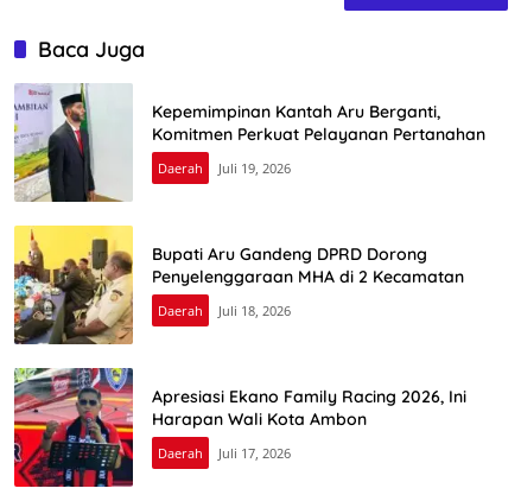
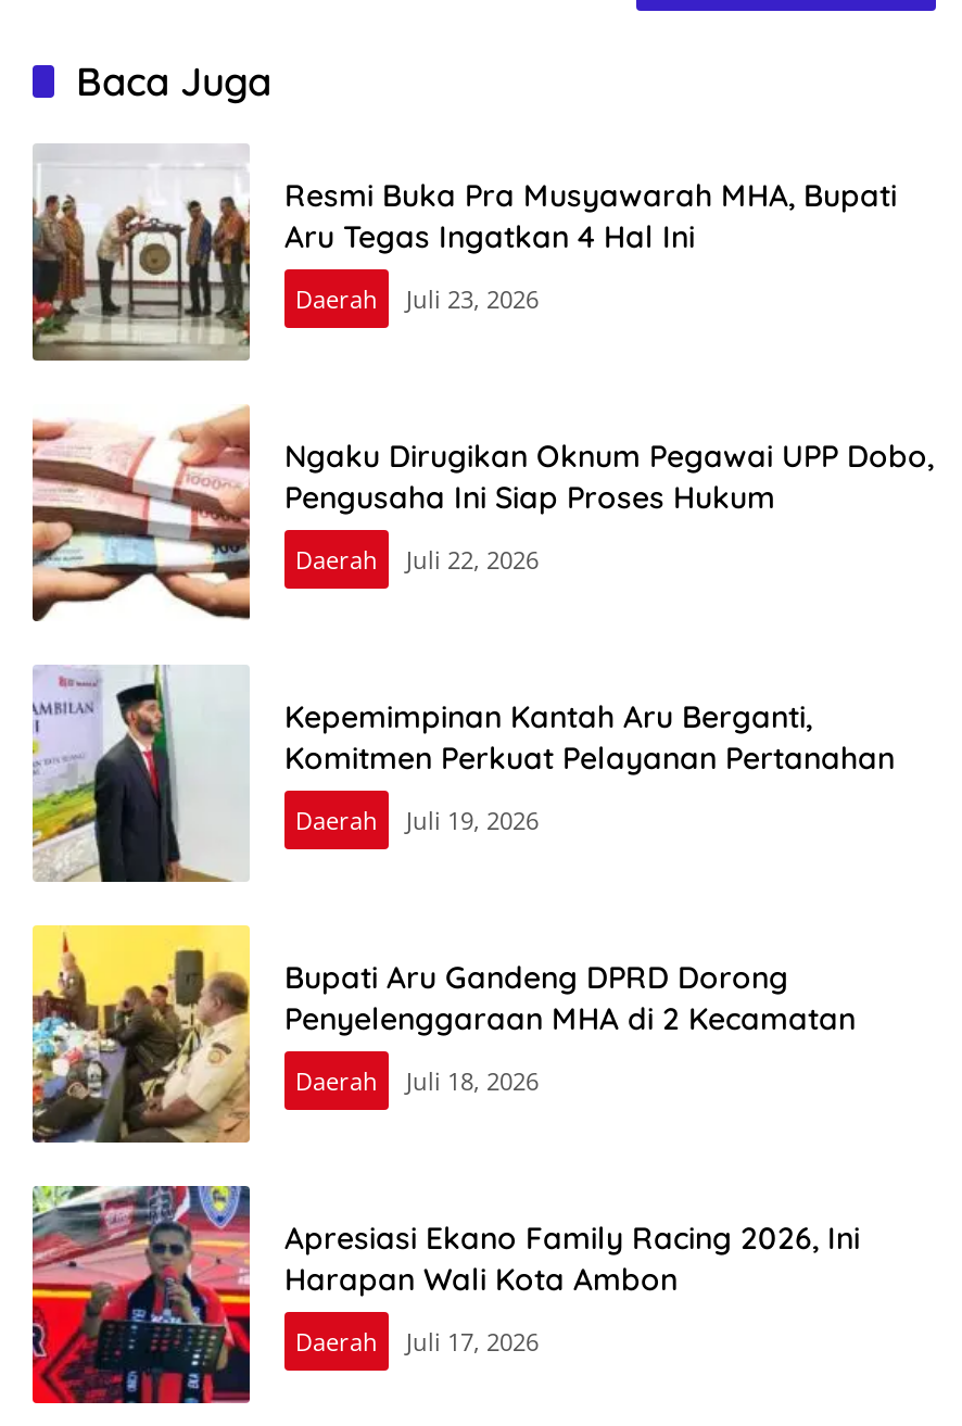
none -> [30,147,897,362] [image] | Resmi Buka Pra Musyawarah MHA, Bupati | Aru Tegas Ingatkan 4 Hal Ini | Daerah | Juli 23, 2026
none -> [30,405,934,622] [image] | Ngaku Dirugikan Oknum Pegawai UPP Dobo, | Pengusaha Ini Siap Proses Hukum | Daerah | Juli 22, 2026

